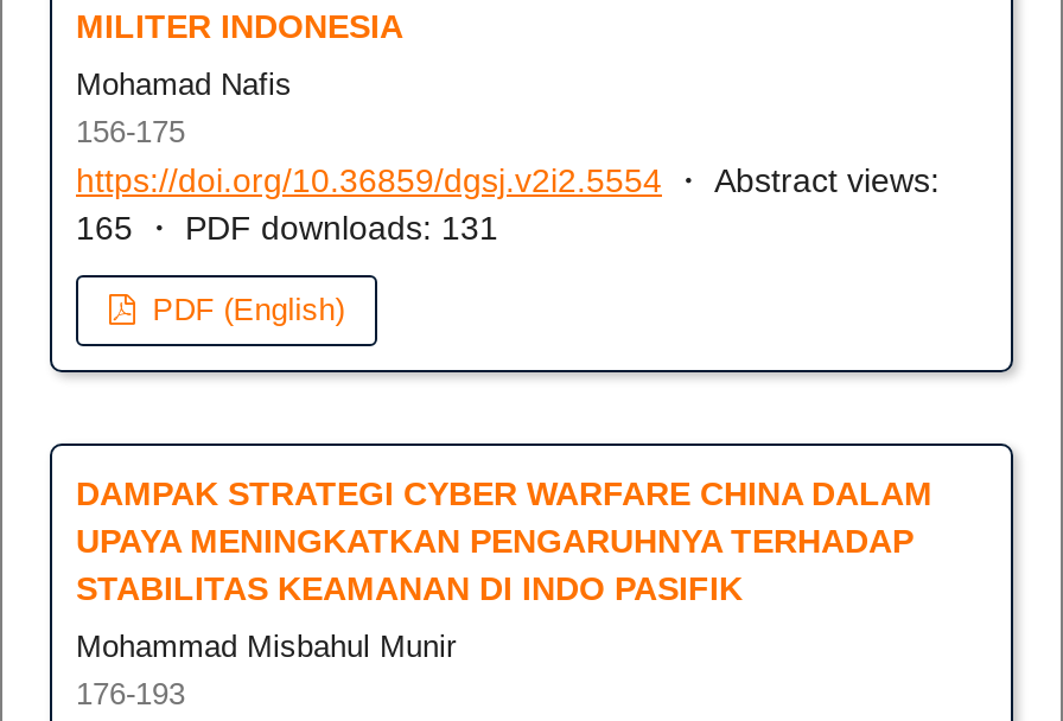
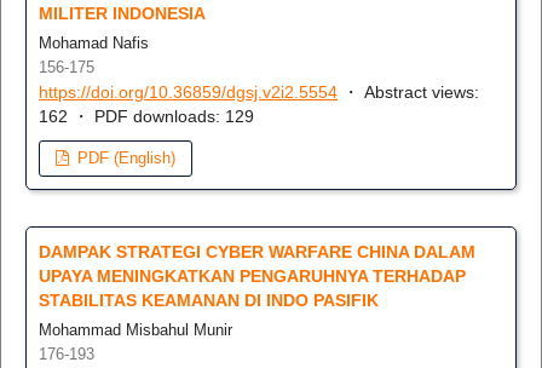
[76,209,498,247] 165 ・ PDF downloads: 131 -> [39,107,254,126] 162 ・ PDF downloads: 129

